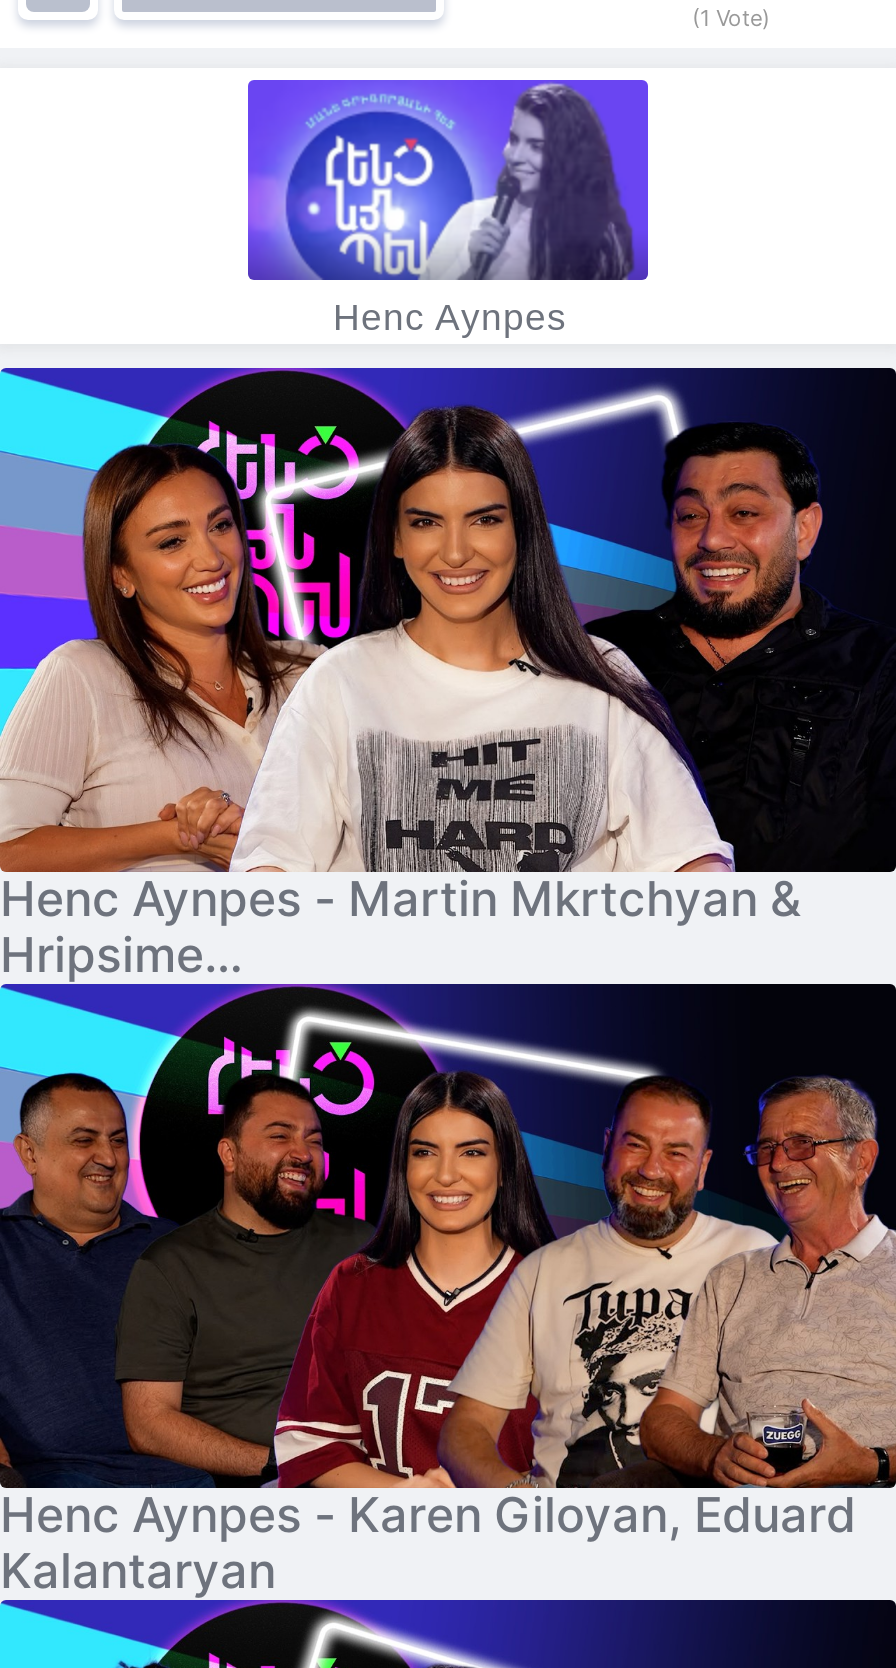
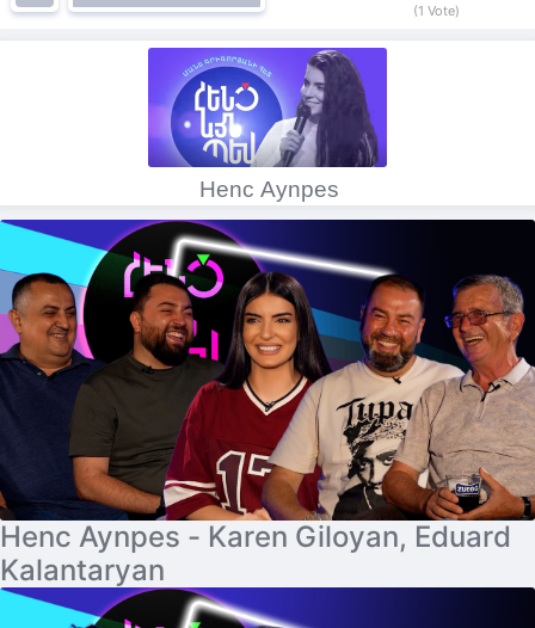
[0,368,890,984] [image] | Henc Aynpes - Martin Mkrtchyan & | Hripsime… -> none

